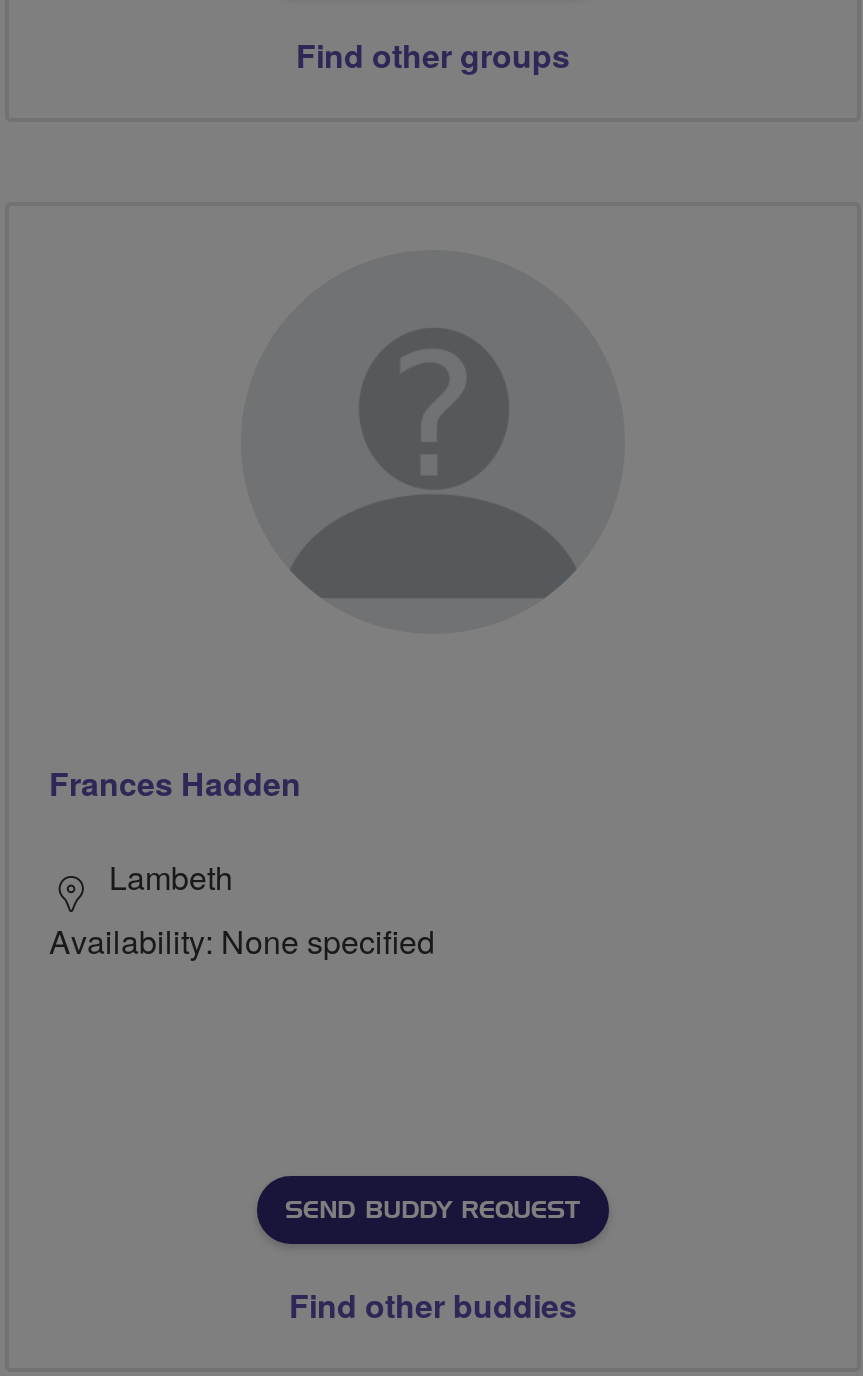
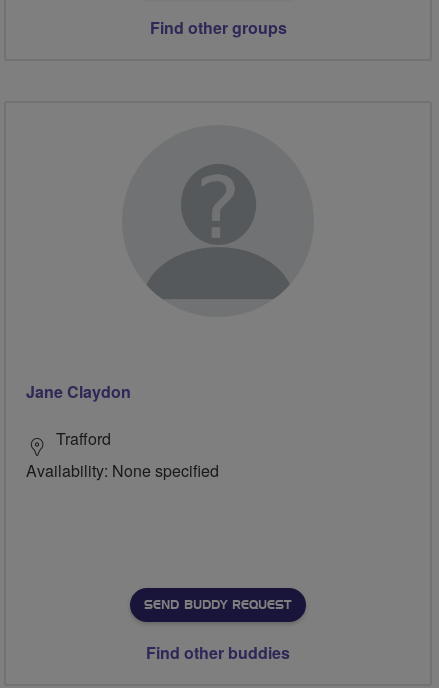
[49,760,301,806] Frances Hadden -> [26,380,131,403] Jane Claydon
[109,854,233,900] Lambeth -> [56,427,111,450] Trafford

